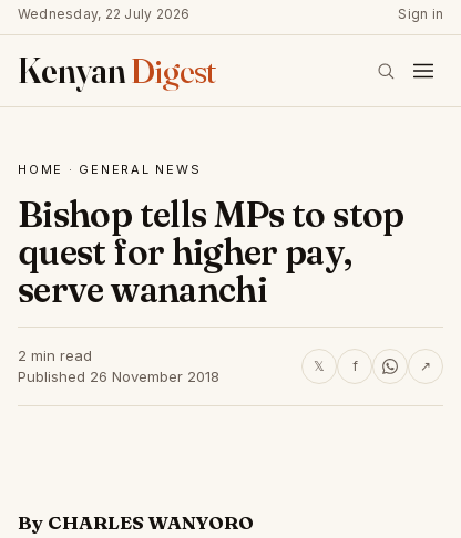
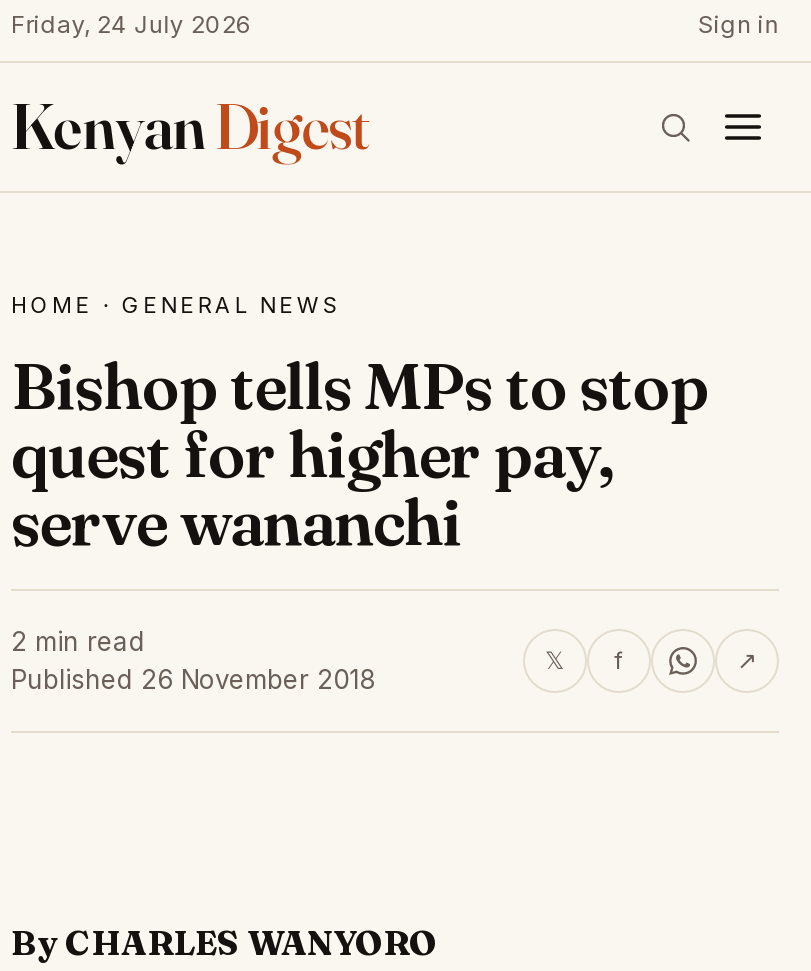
[18,6,190,22] Wednesday, 22 July 2026 -> [11,9,253,39] Friday, 24 July 2026

